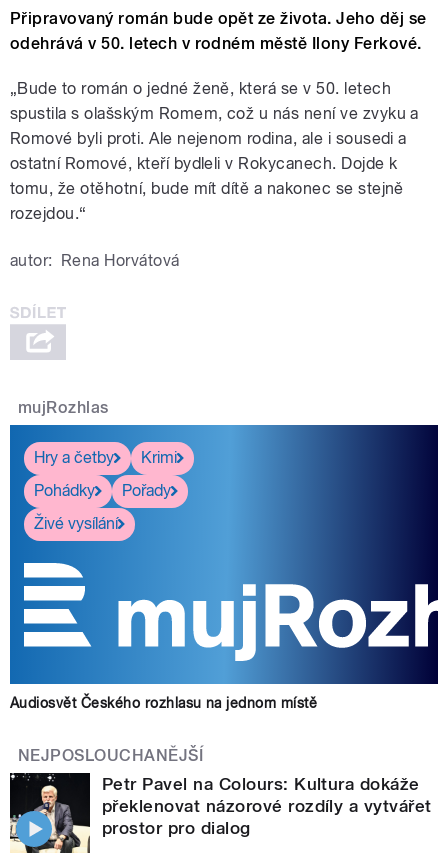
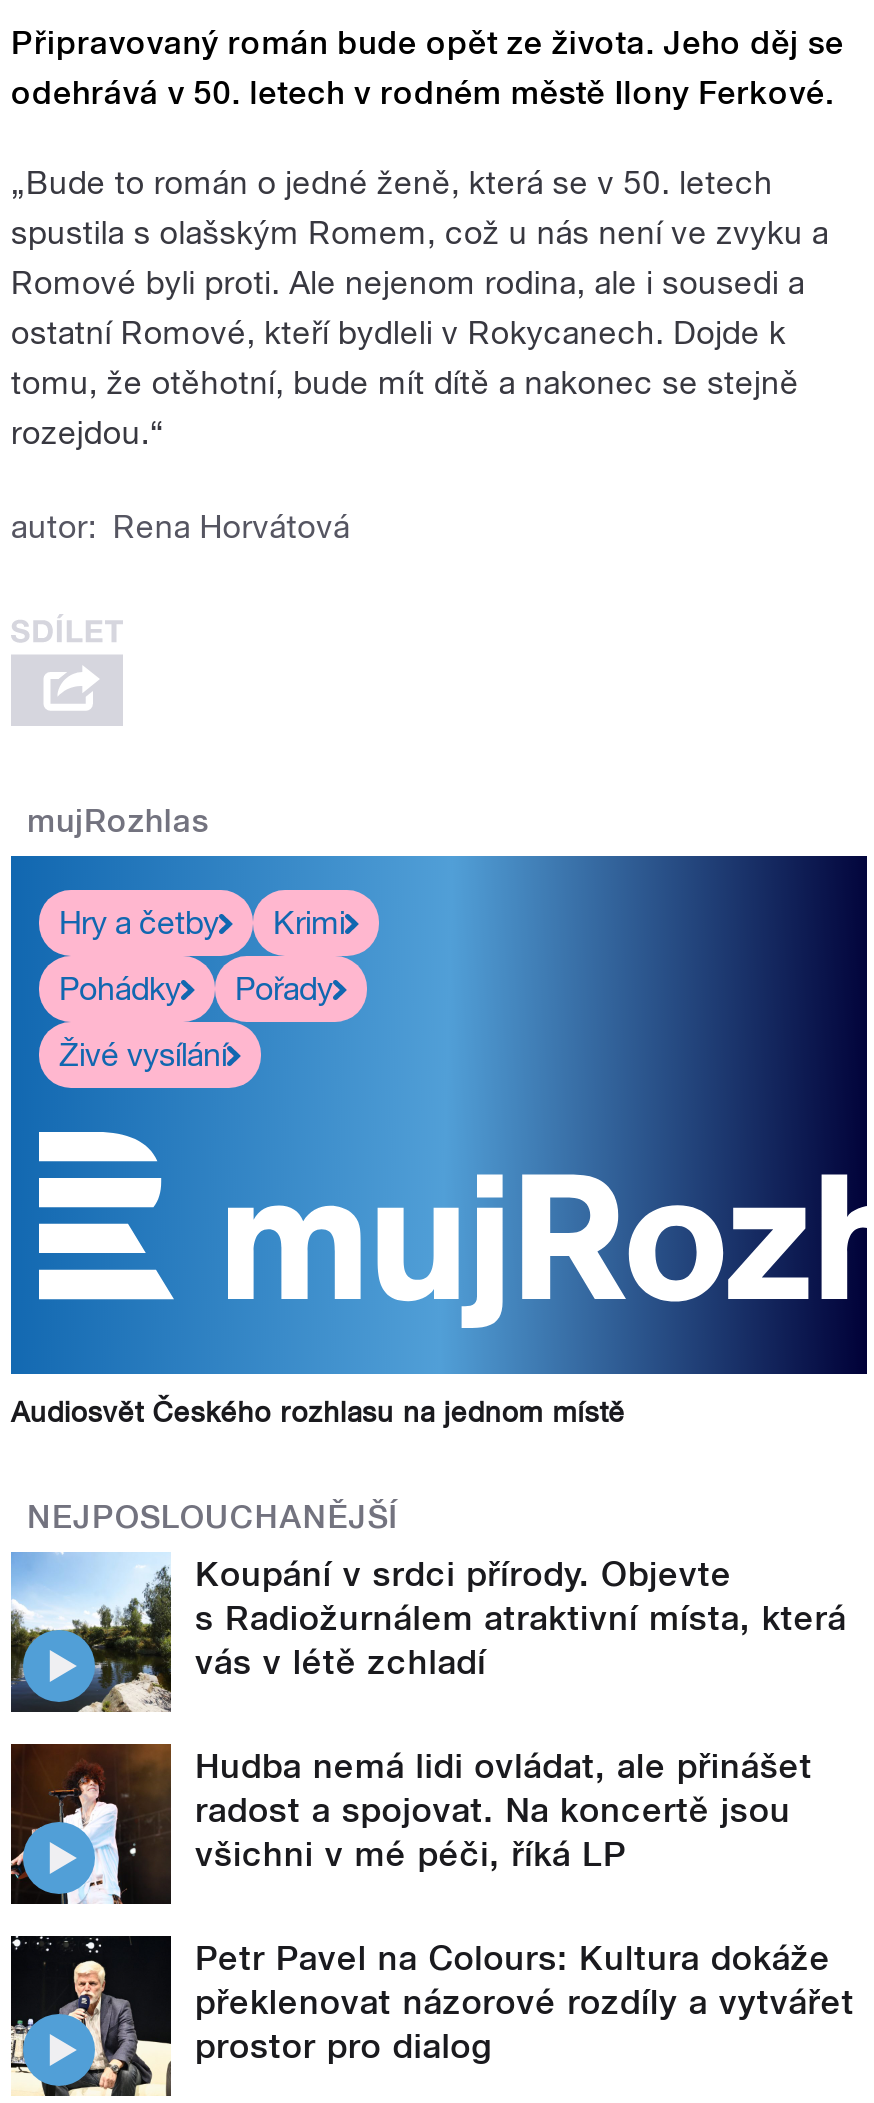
none -> [9,1551,846,1875] [image] | Koupání v srdci přírody. Objevte | s Radiožurnálem atraktivní místa, která | vás v létě zchladí | Hudba nemá lidi ovládat, ale přinášet | radost a spojovat. Na koncertě jsou | všichni v mé péči, říká LP
none -> [9,1741,173,1907] [image]

